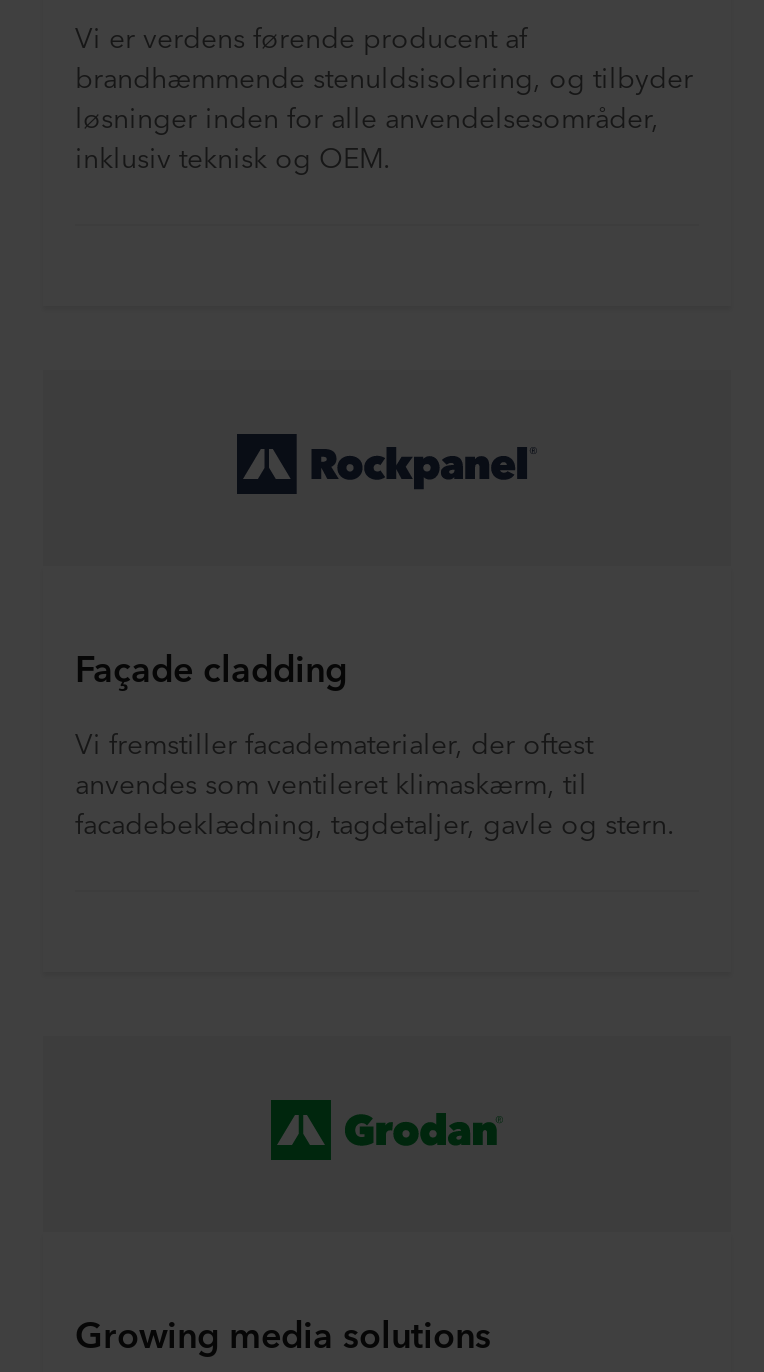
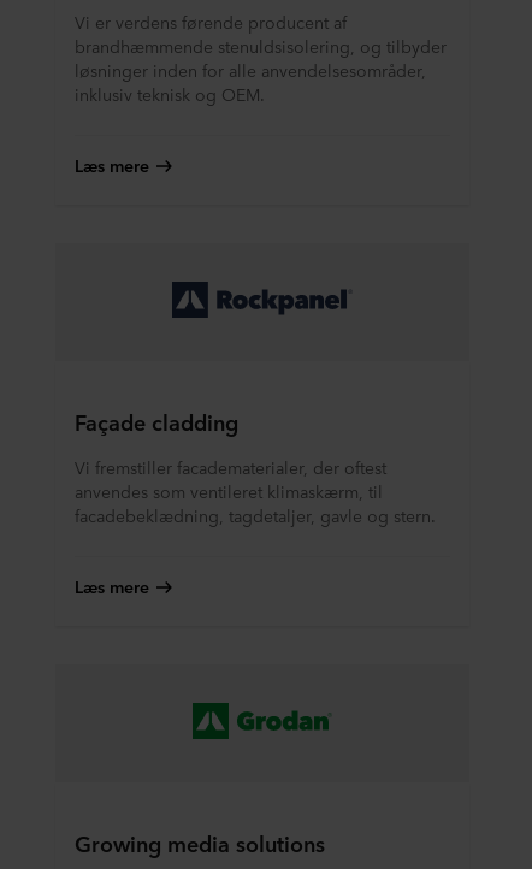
none -> [75,153,149,177] Læs mere
none -> [75,574,149,598] Læs mere

